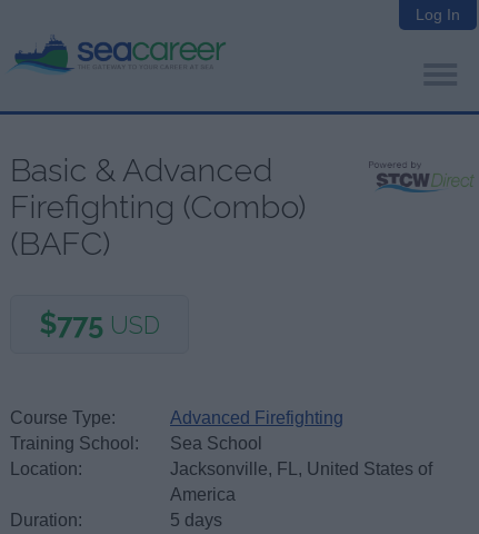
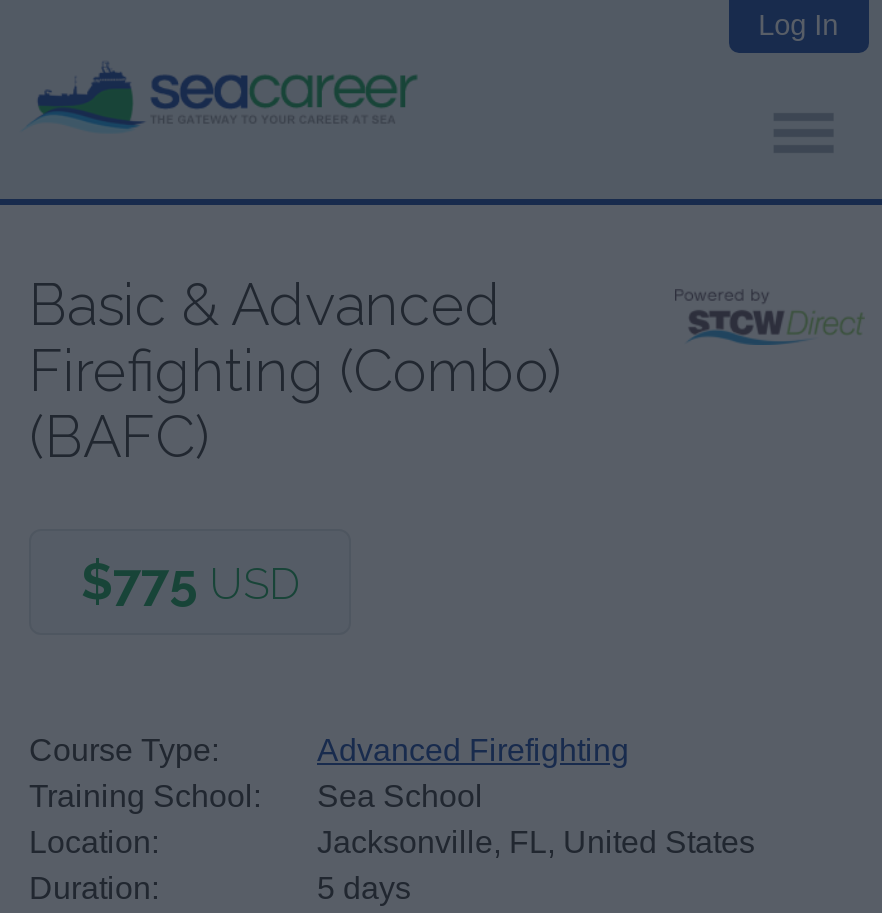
[170,460,432,504] Jacksonville, FL, United States of | America -> [317,826,755,860] Jacksonville, FL, United States

